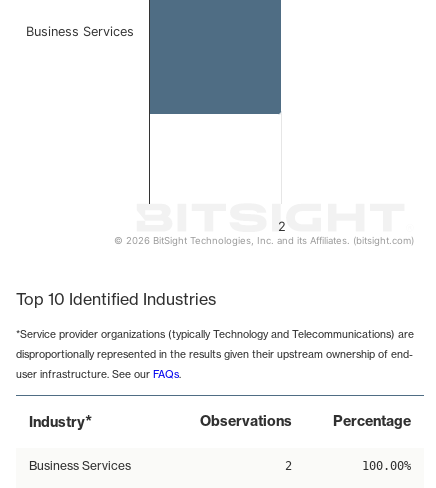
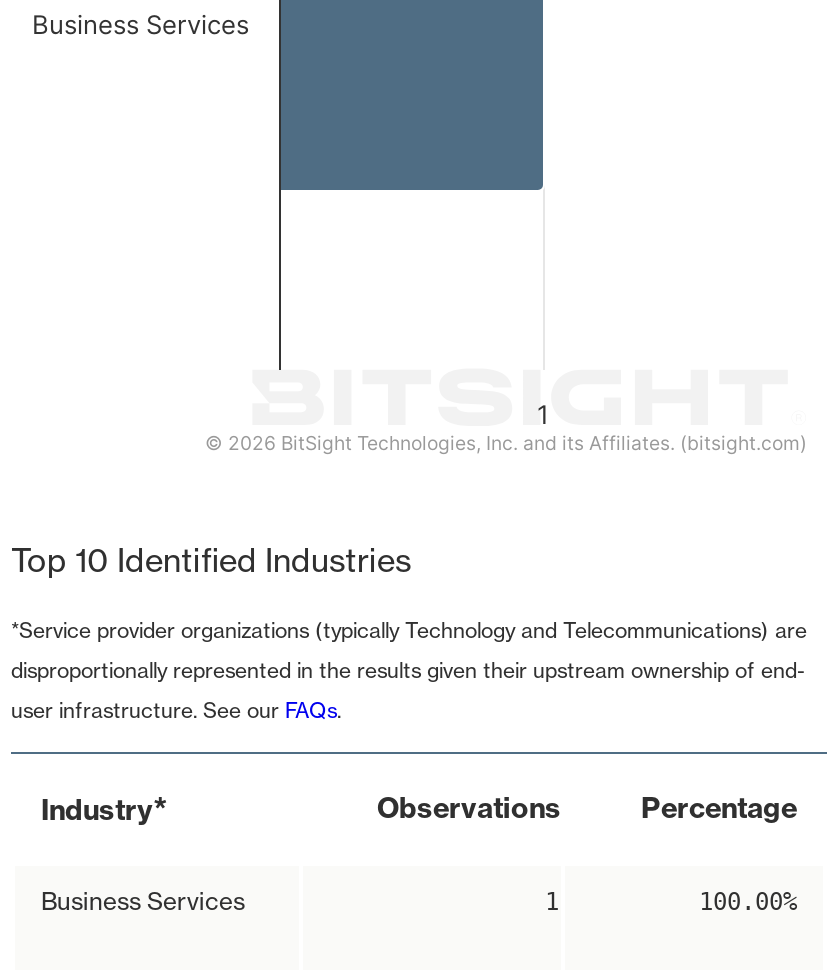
[277,219,285,234] 2 -> [537,400,549,430] 1
[285,459,292,473] 2 -> [545,889,559,917] 1

